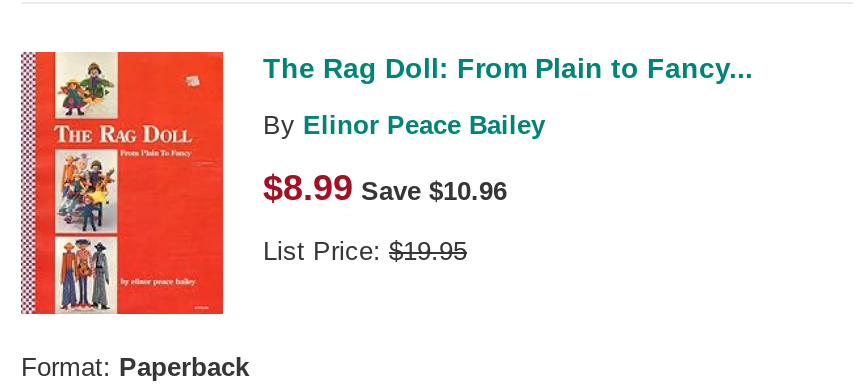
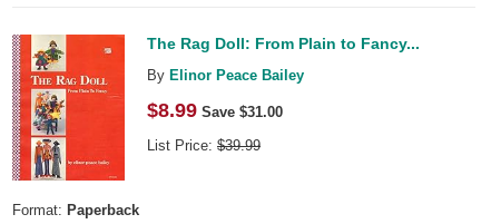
[263,167,507,207] $8.99 Save $10.96 -> [147,99,283,121] $8.99 Save $31.00
[263,235,467,265] List Price: $19.95 -> [147,137,261,153] List Price: $39.99

